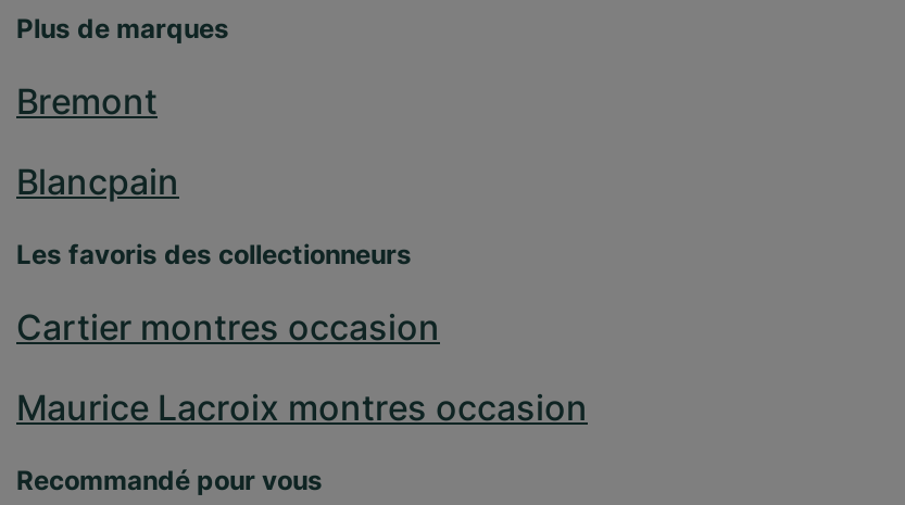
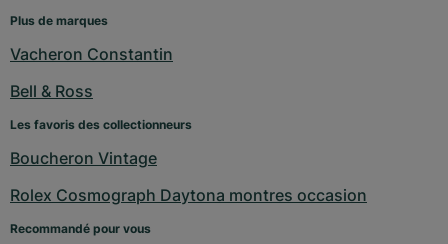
[16,78,158,122] Bremont -> [10,43,173,63] Vacheron Constantin
[16,159,179,202] Blancpain -> [10,80,93,100] Bell & Ross
[16,304,440,348] Cartier montres occasion -> [10,147,157,167] Boucheron Vintage
[16,384,588,428] Maurice Lacroix montres occasion -> [10,184,367,204] Rolex Cosmograph Daytona montres occasion

